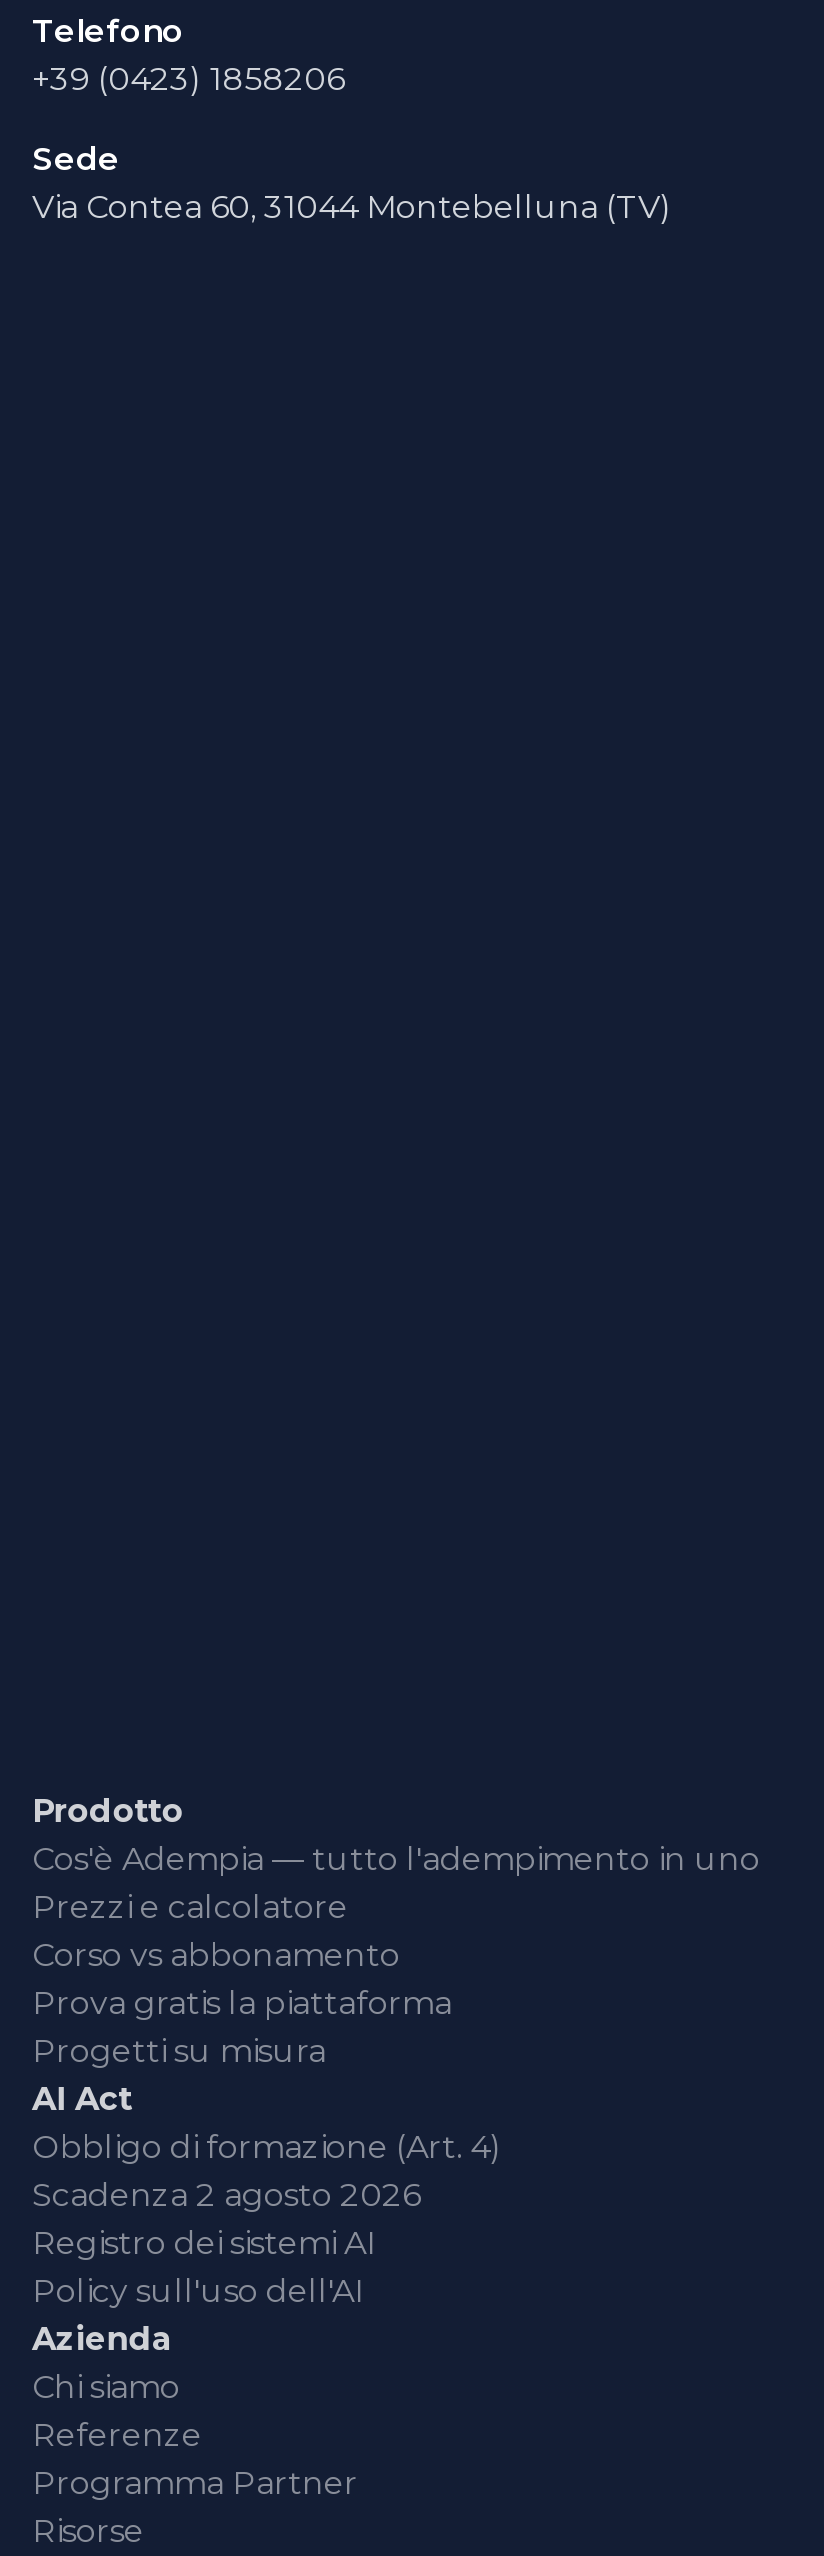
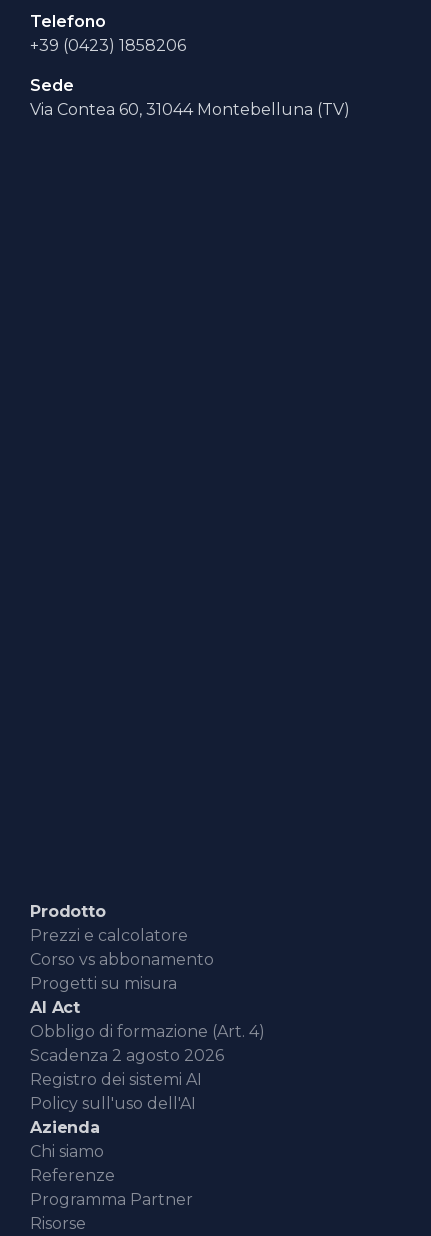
[32,1840,760,1878] Cos'è Adempia — tutto l'adempimento in uno -> none
[32,1984,452,2022] Prova gratis la piattaforma -> none

